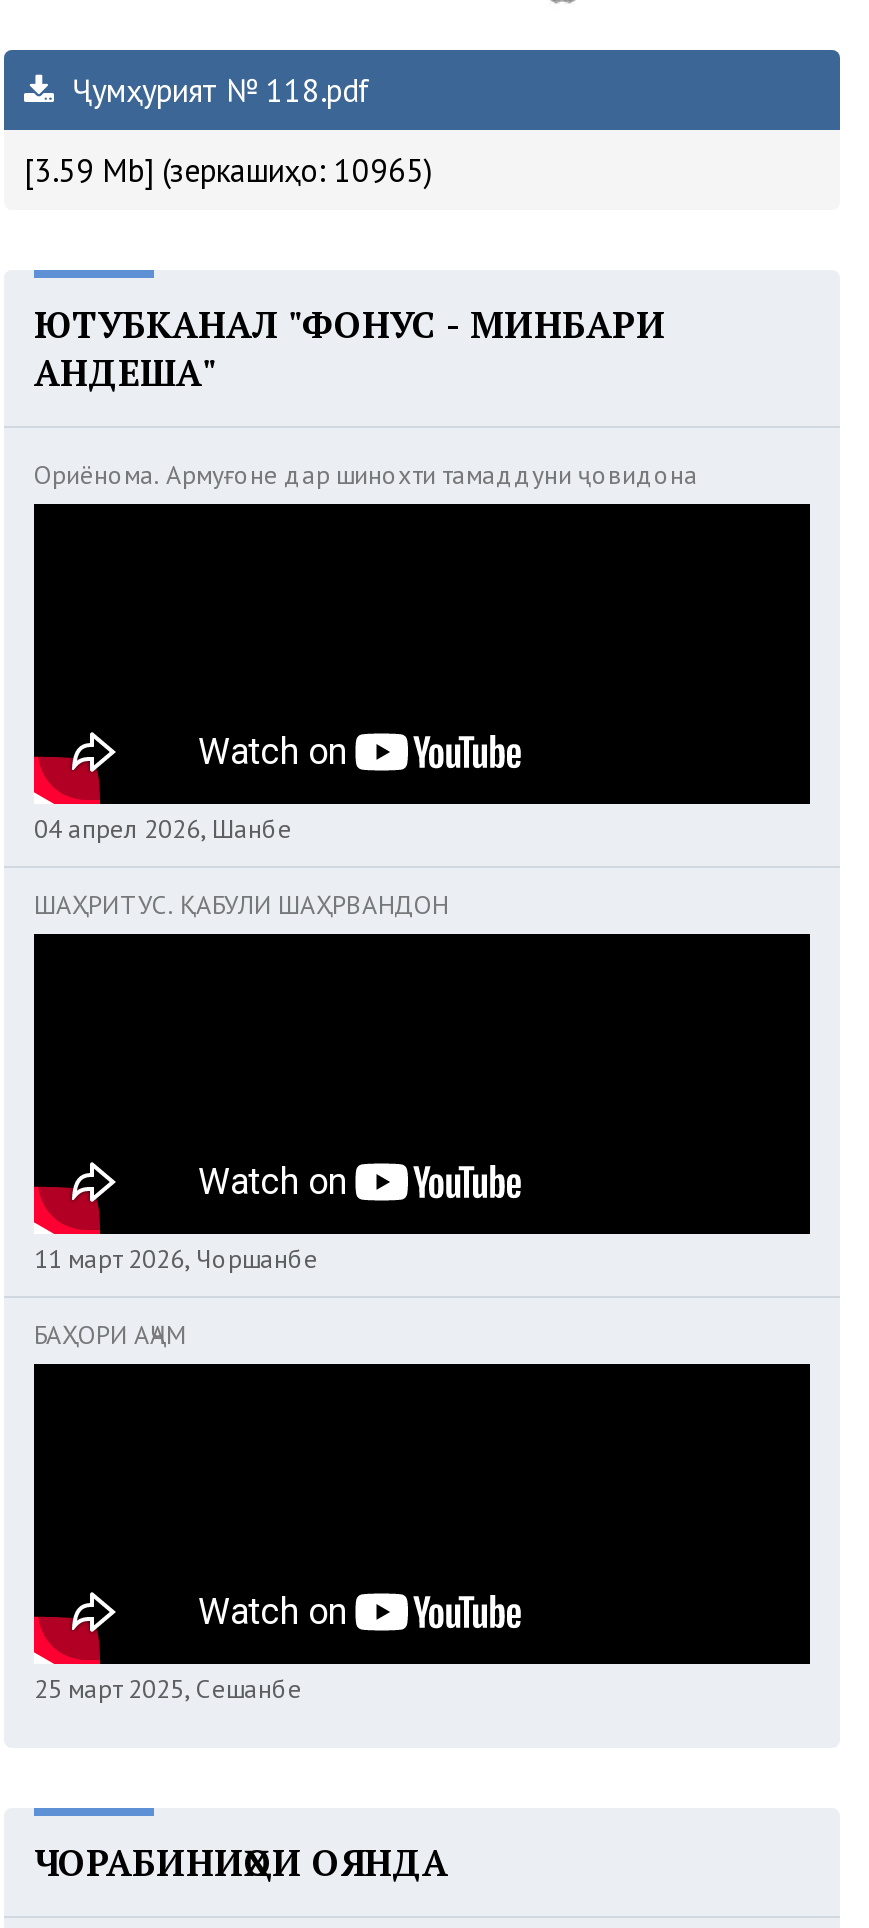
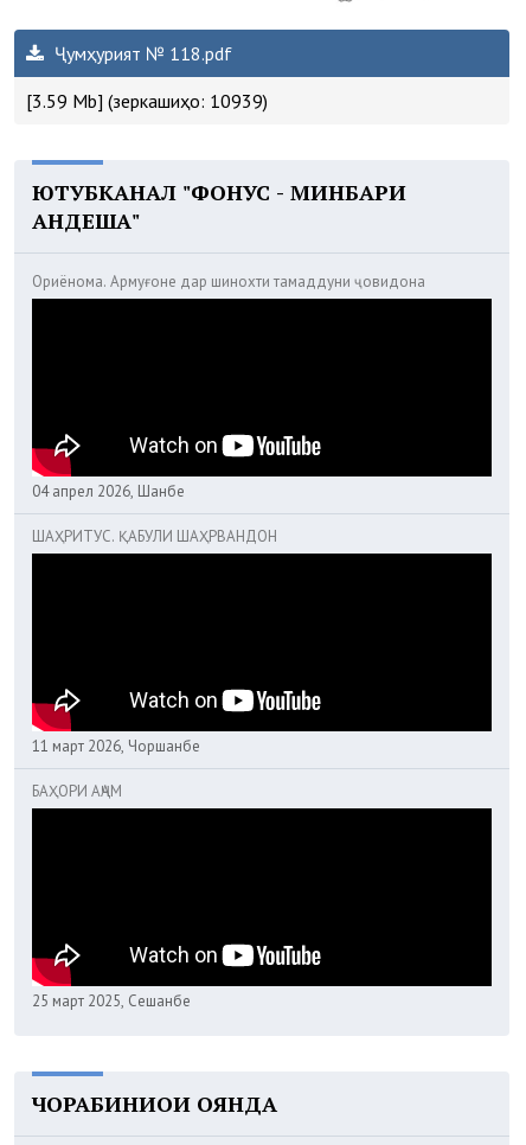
[24,149,432,189] [3.59 Mb] (зеркашиҳо: 10965) -> [26,88,268,112] [3.59 Mb] (зеркашиҳо: 10939)

